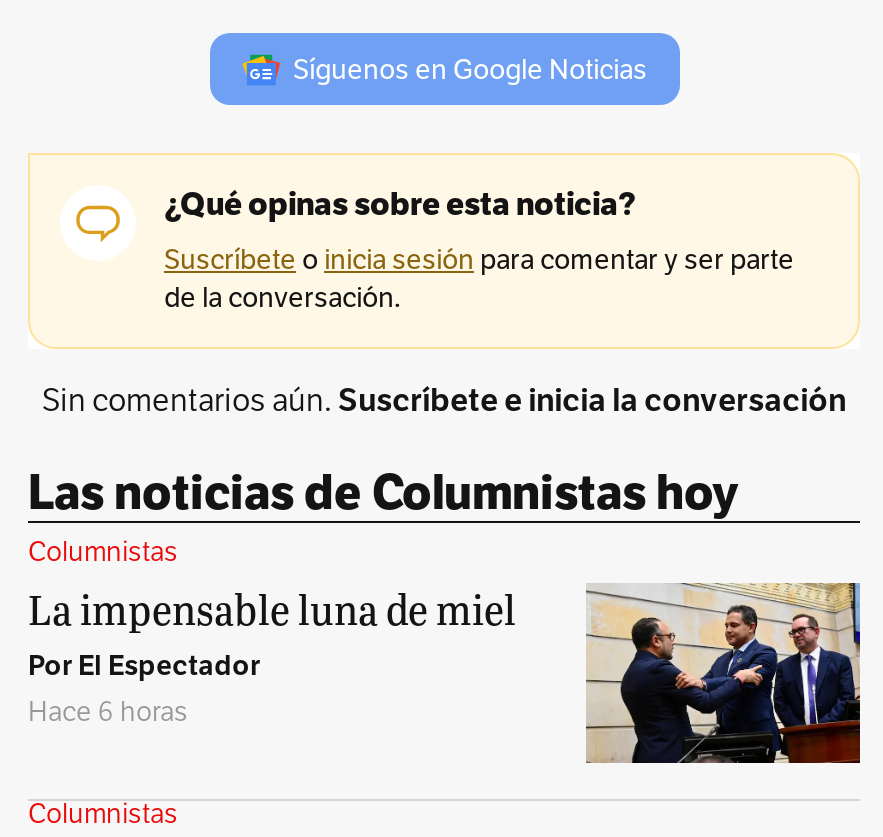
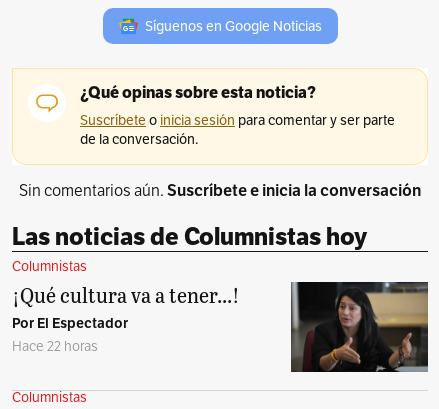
[28,579,516,637] La impensable luna de miel -> [12,280,240,309] ¡Qué cultura va a tener...!
[586,581,862,765] [image] -> [290,281,429,373] [image]
[28,695,188,729] Hace 6 horas -> [12,338,98,355] Hace 22 horas

